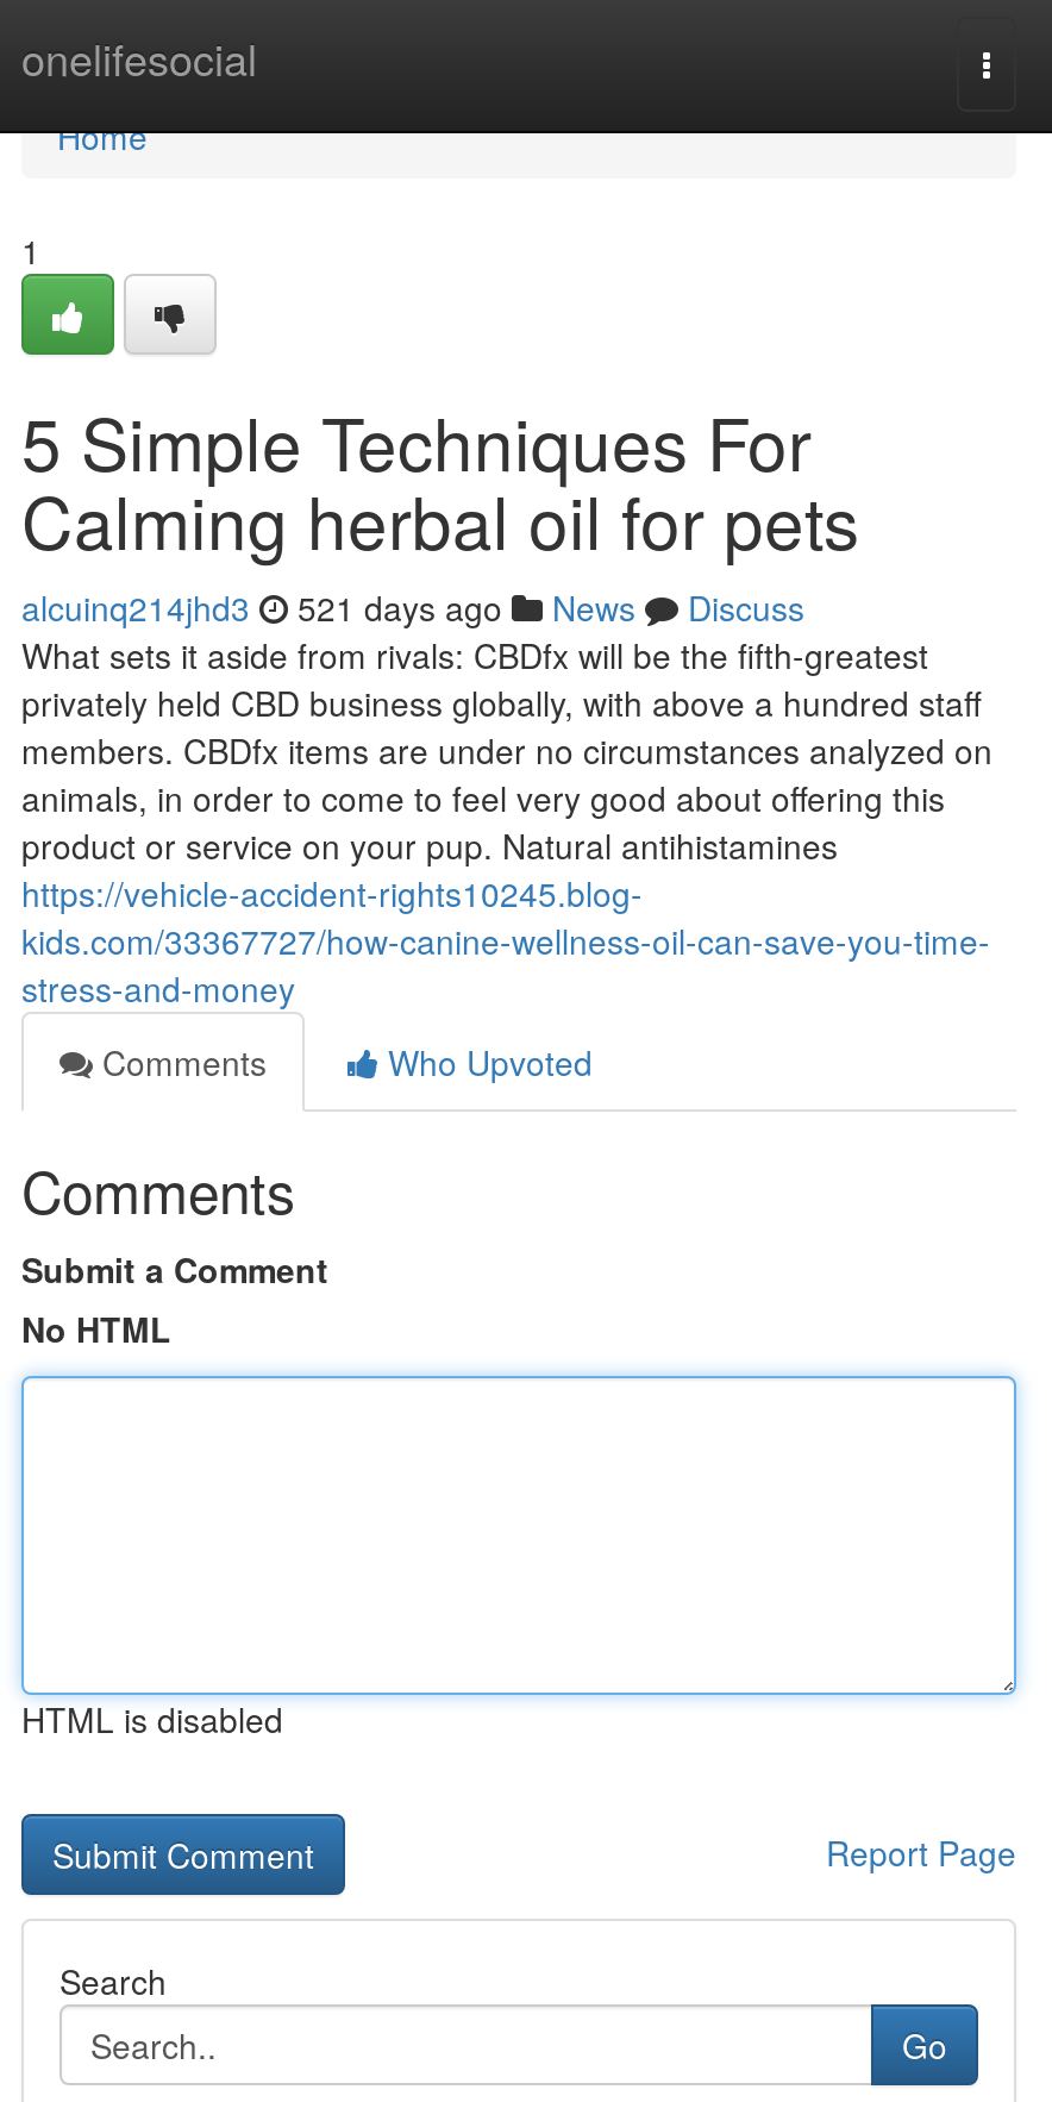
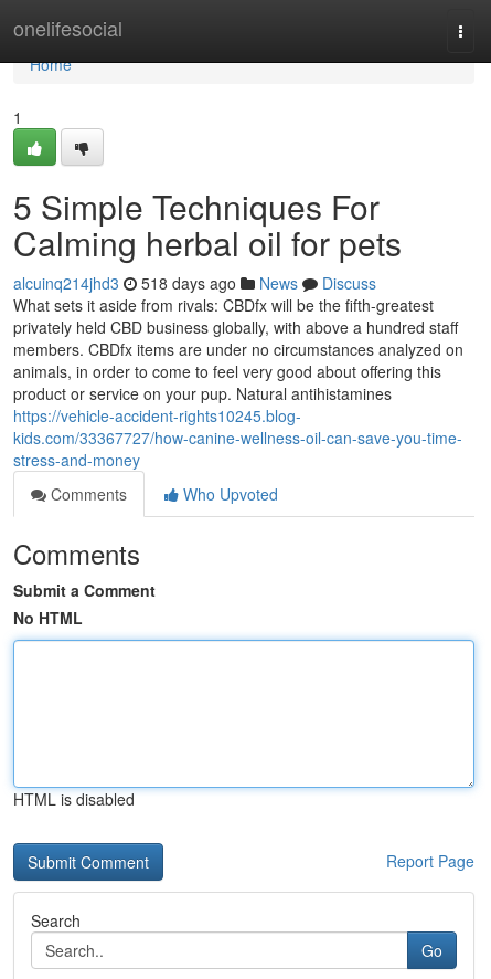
[21,583,804,631] alcuinq214jhd3 521 days ago News Discuss -> [13,272,376,294] alcuinq214jhd3 518 days ago News Discuss

